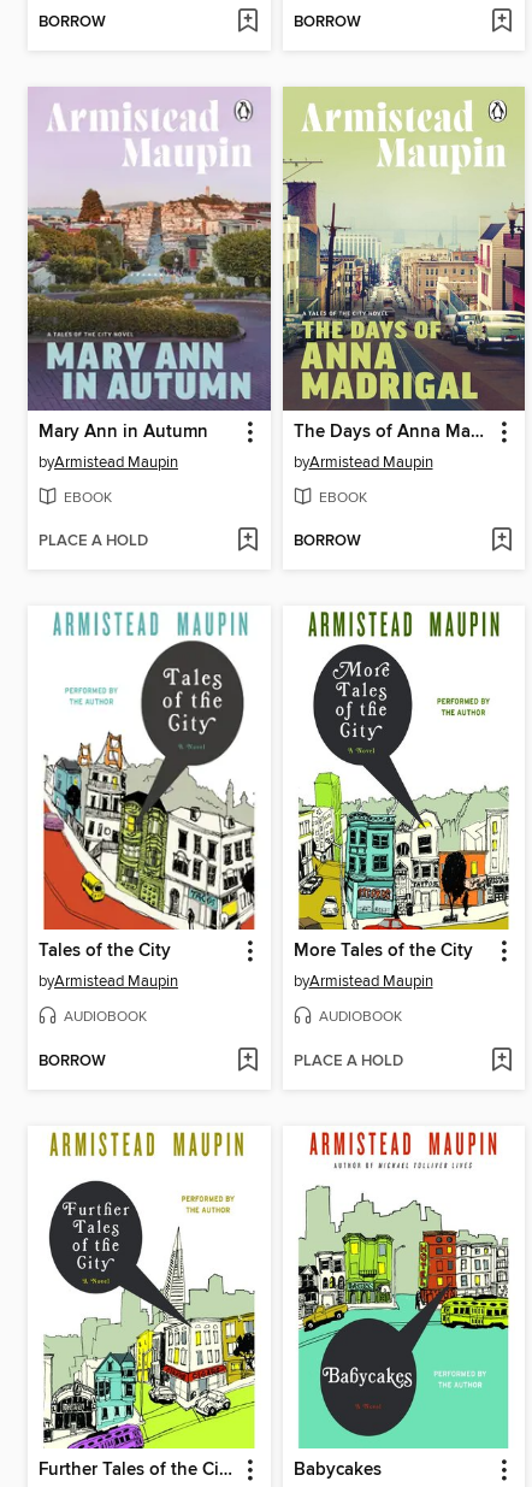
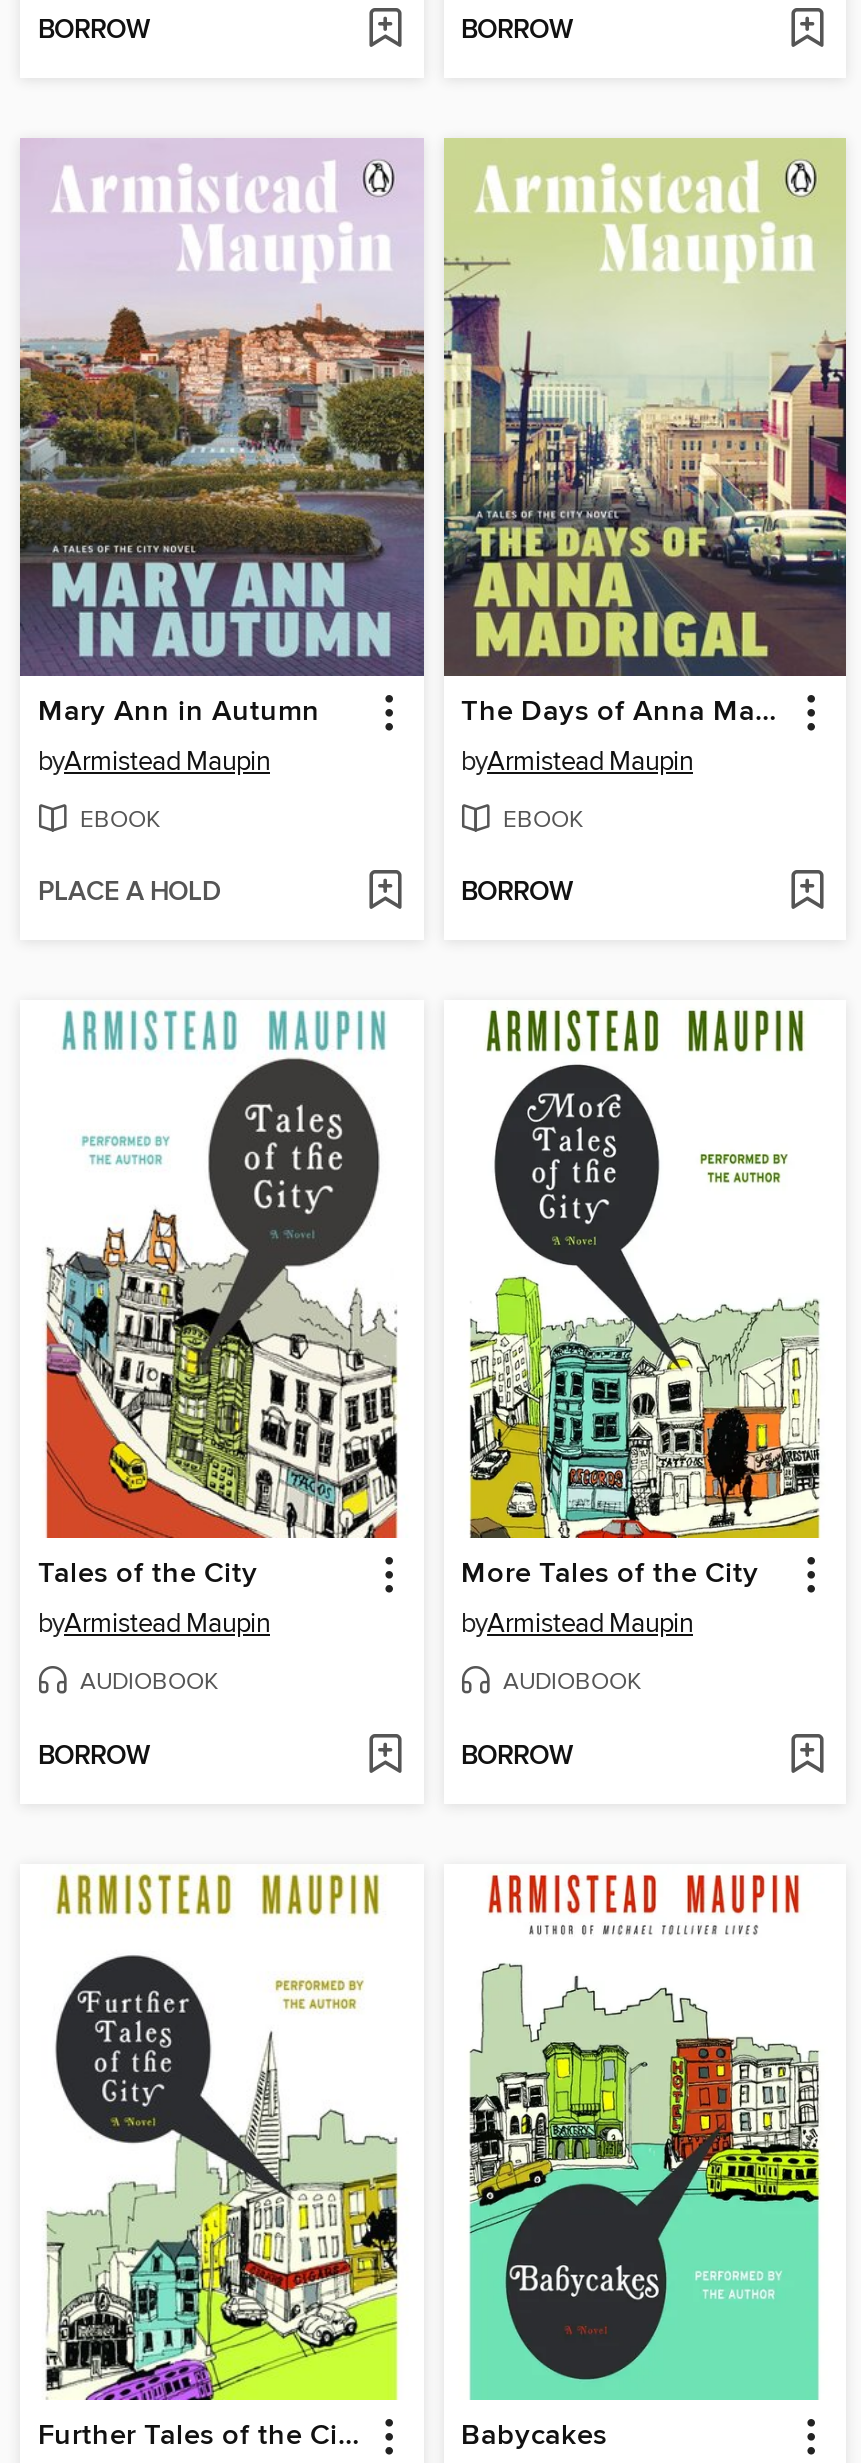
[293,1051,403,1071] PLACE A HOLD -> [461,1739,573,1773] BORROW

